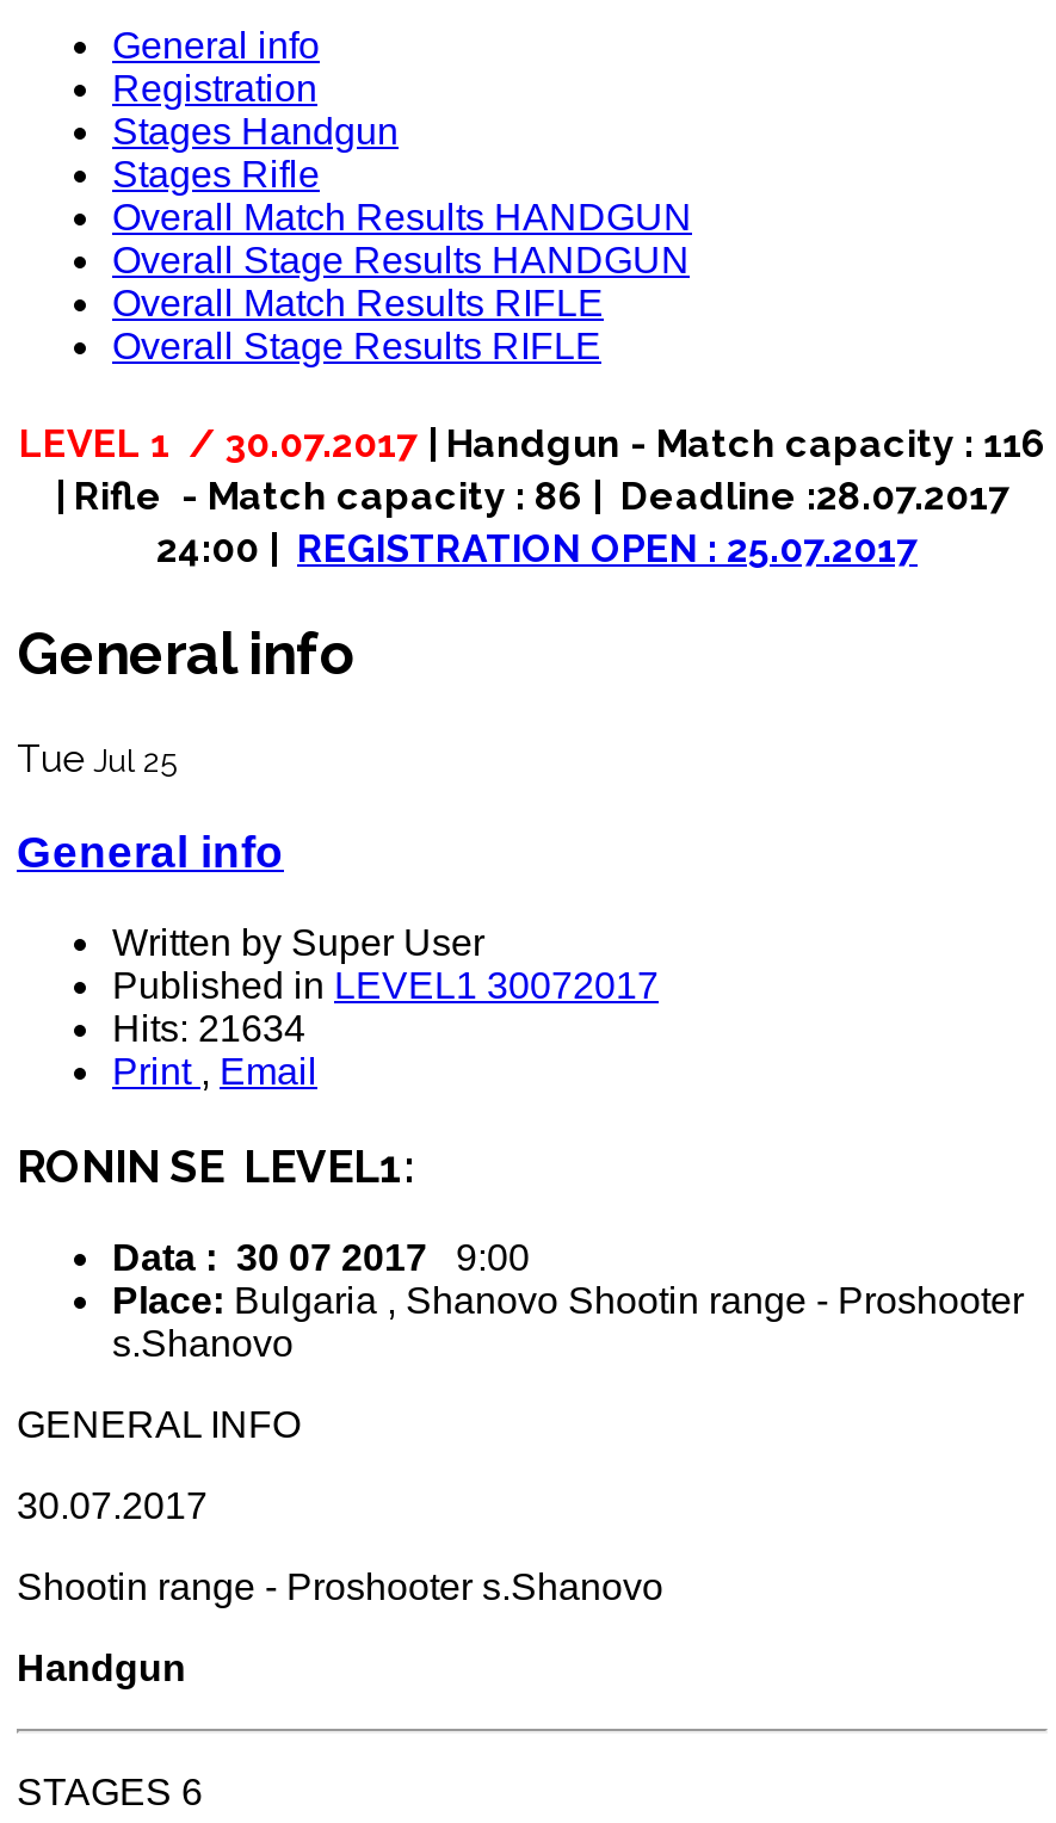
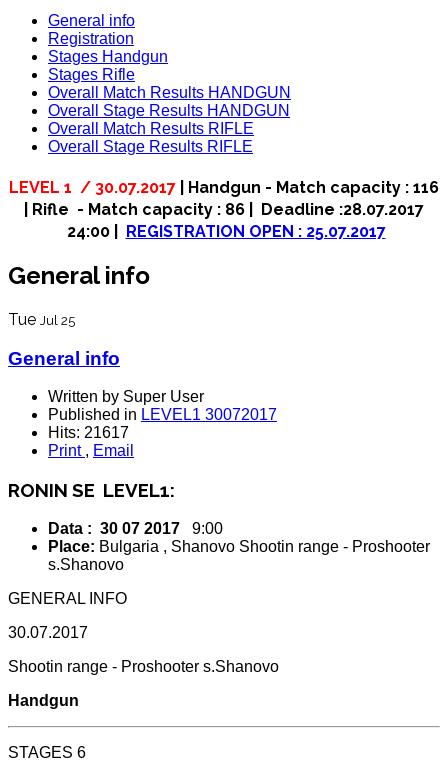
[112,1009,305,1050] Hits: 21634 -> [48,424,129,441] Hits: 21617

